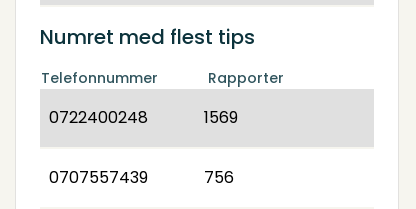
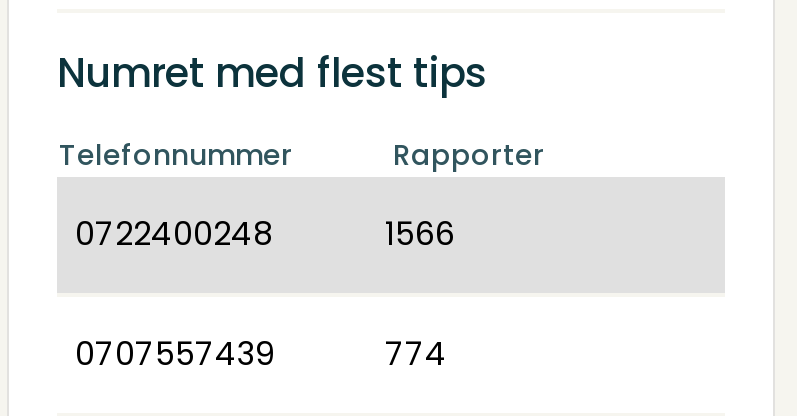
[204,106,238,129] 1569 -> [385,211,455,257] 1566
[204,166,234,189] 756 -> [385,331,447,377] 774

